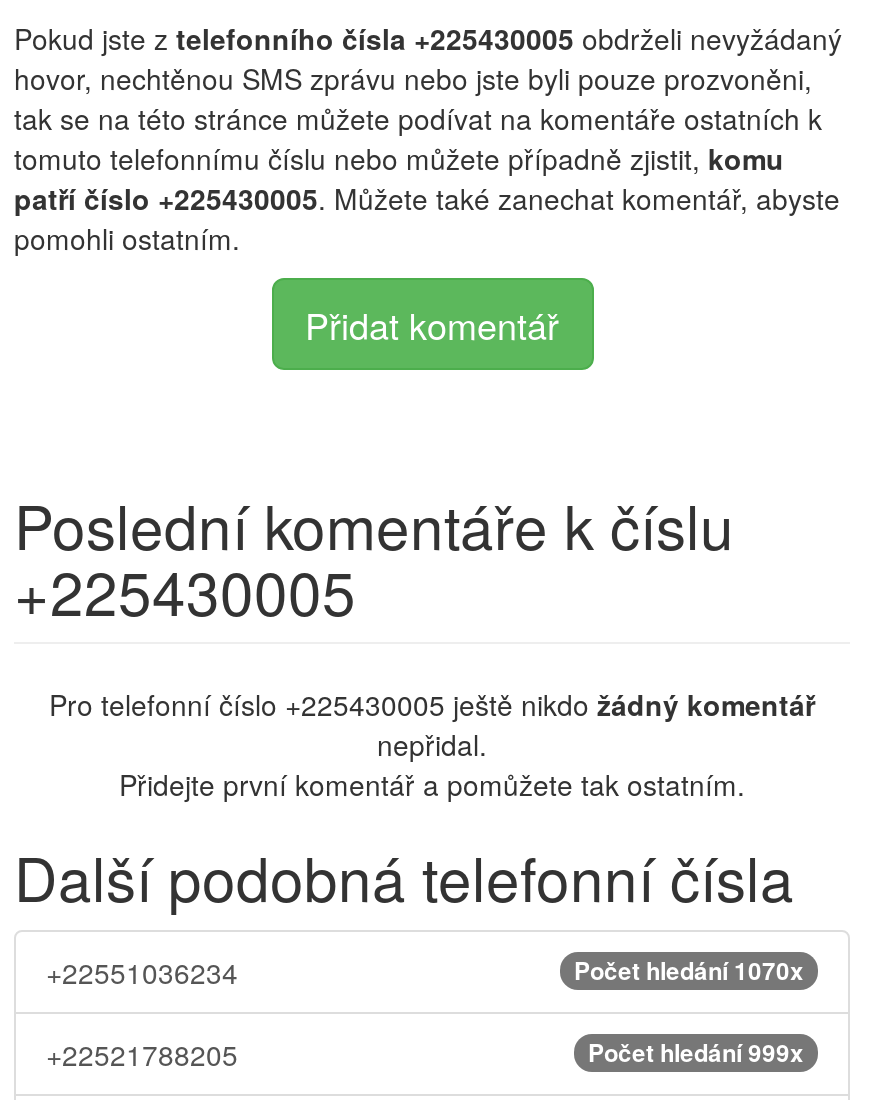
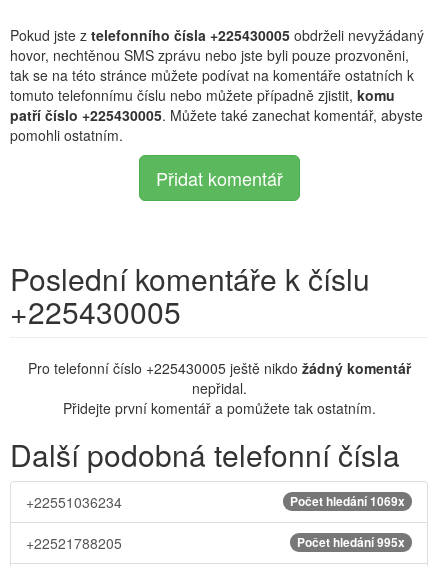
[574,952,804,988] Počet hledání 1070x -> [290,492,405,510] Počet hledání 1069x
[588,1034,804,1070] Počet hledání 999x -> [297,533,405,551] Počet hledání 995x

